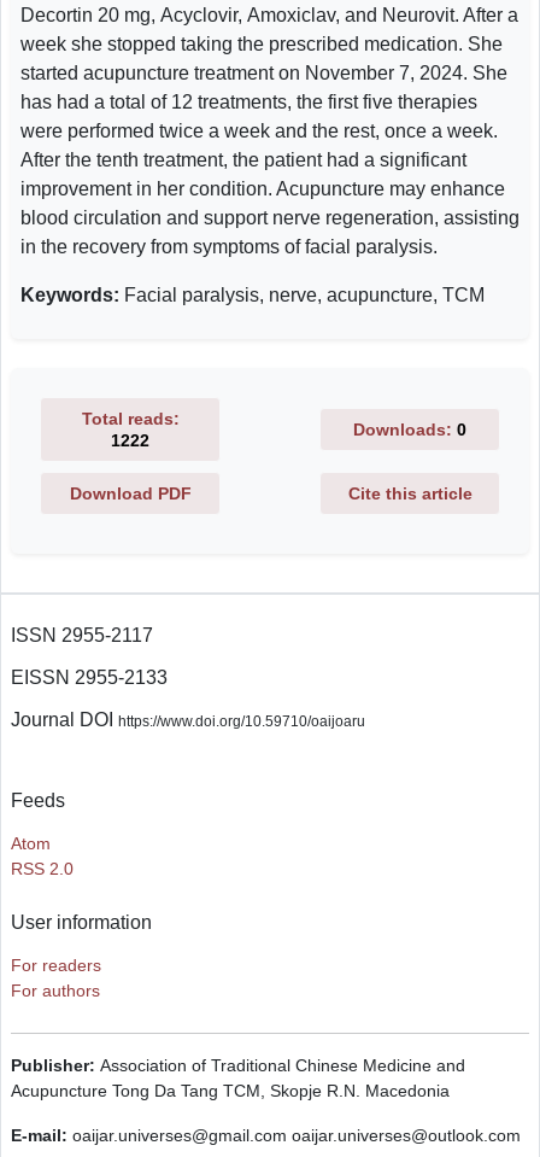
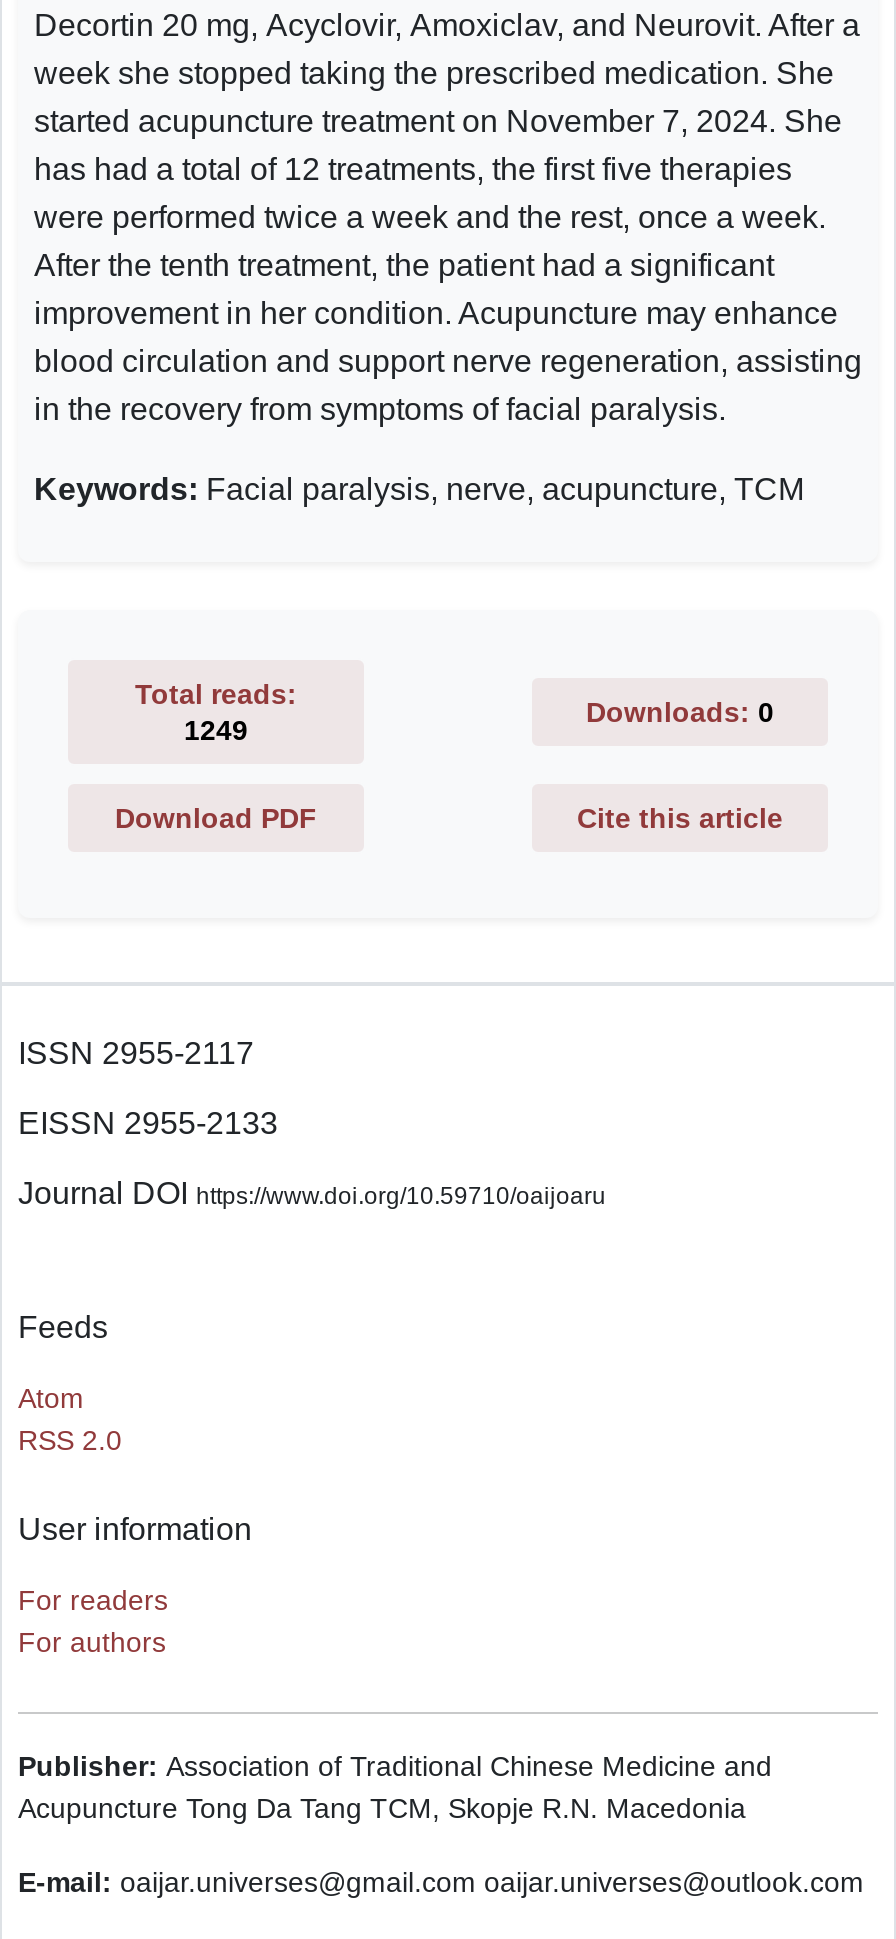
[111,431,149,450] 1222 -> [184,714,248,746] 1249

